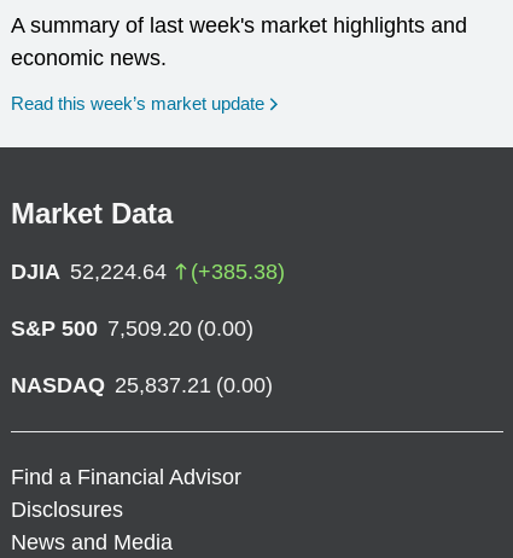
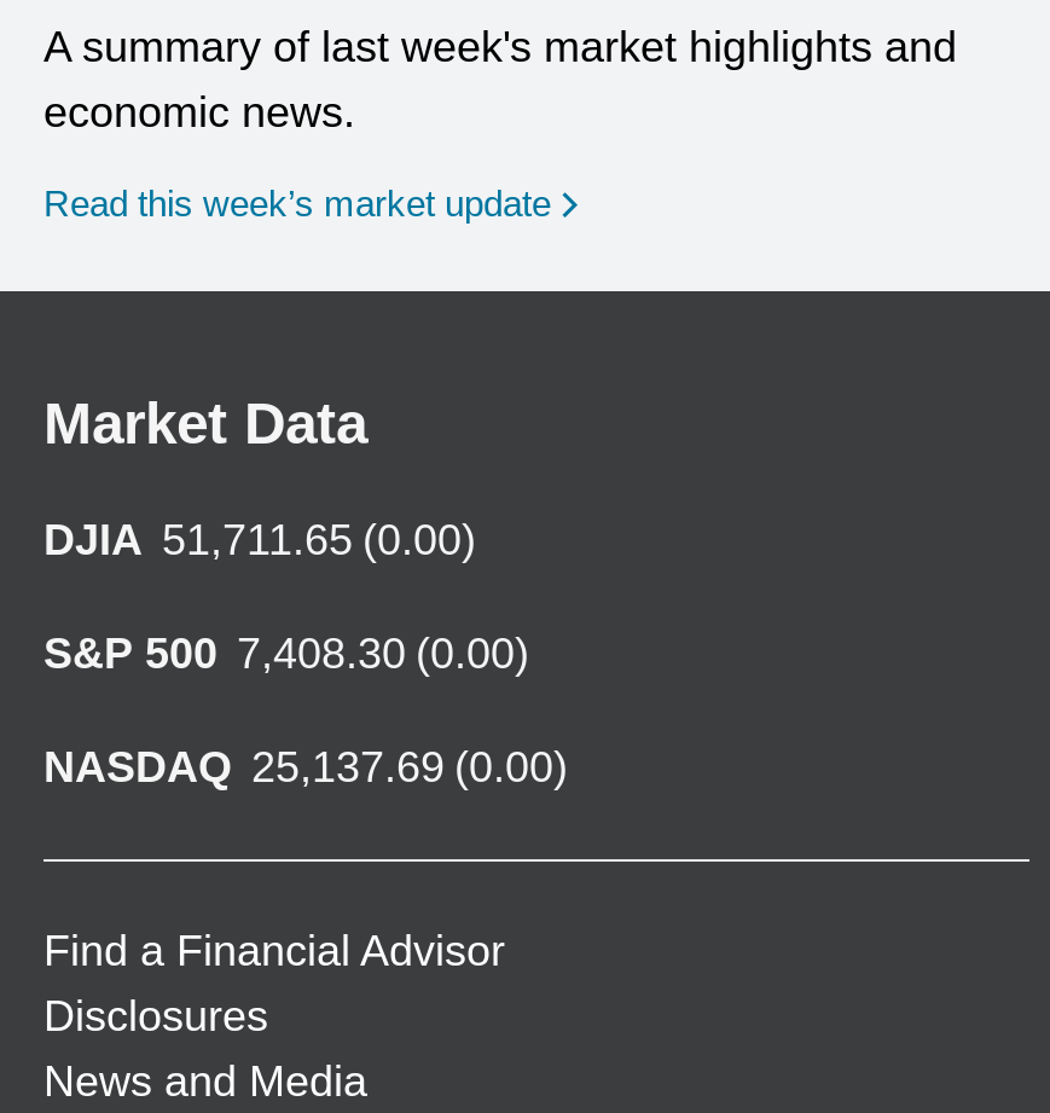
[11,259,285,284] DJIA 52,224.64 | (+385.38) -> [43,516,476,564] DJIA 51,711.65 (0.00)
[11,316,253,340] S&P 500 7,509.20 (0.00) -> [43,629,529,677] S&P 500 7,408.30 (0.00)
[11,373,273,397] NASDAQ 25,837.21 (0.00) -> [43,743,568,791] NASDAQ 25,137.69 (0.00)

